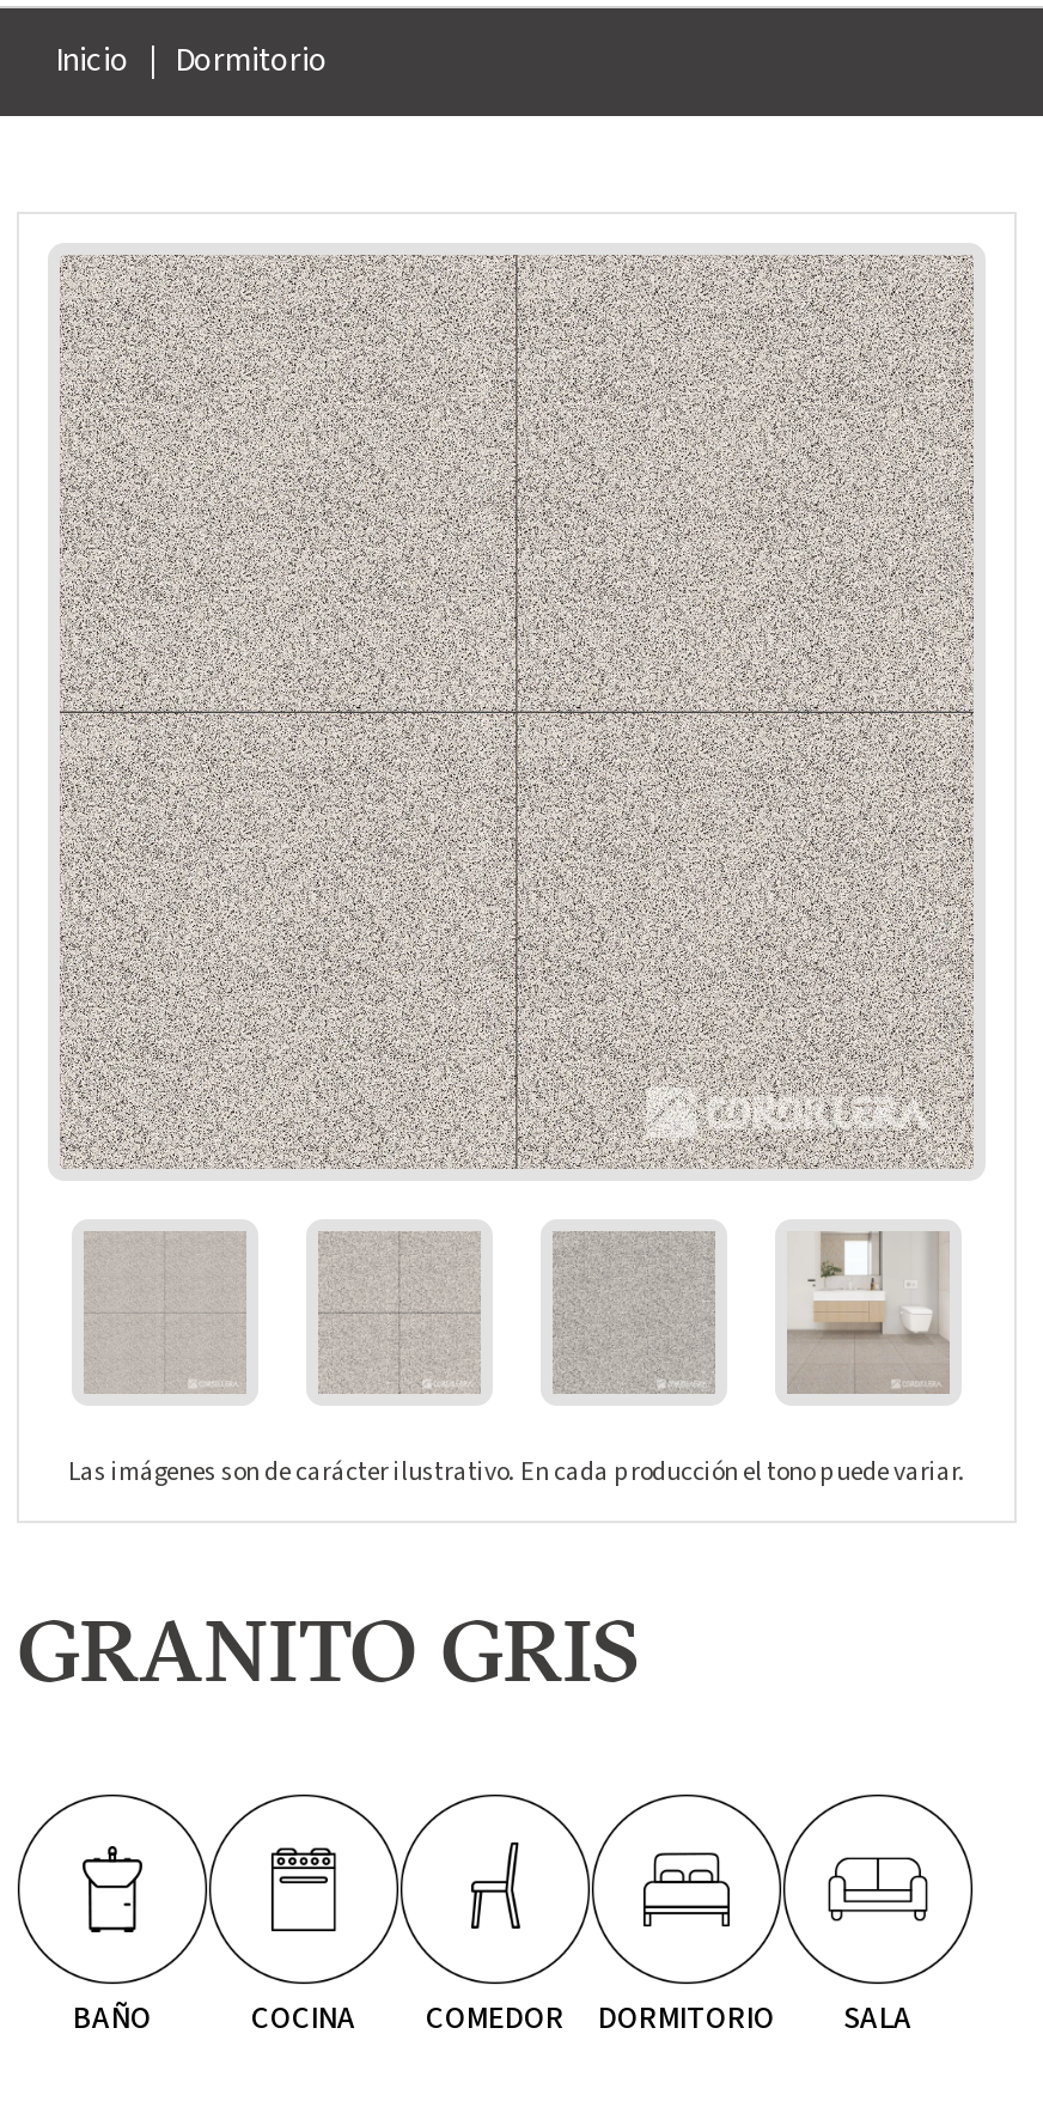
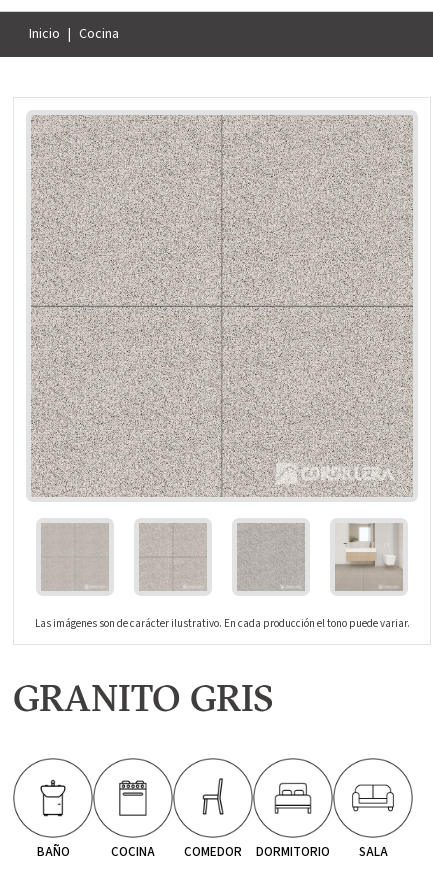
[175,36,328,84] Dormitorio -> [79,23,119,43] Cocina

